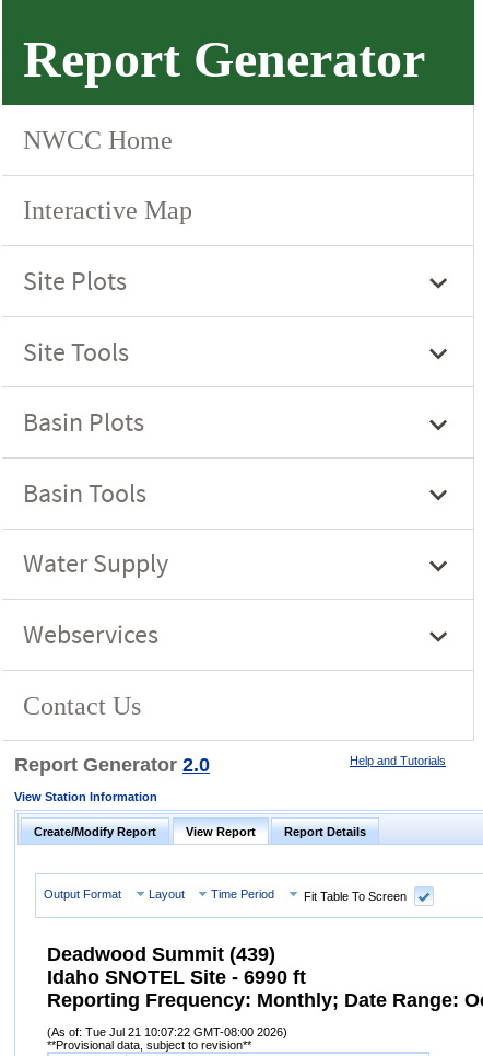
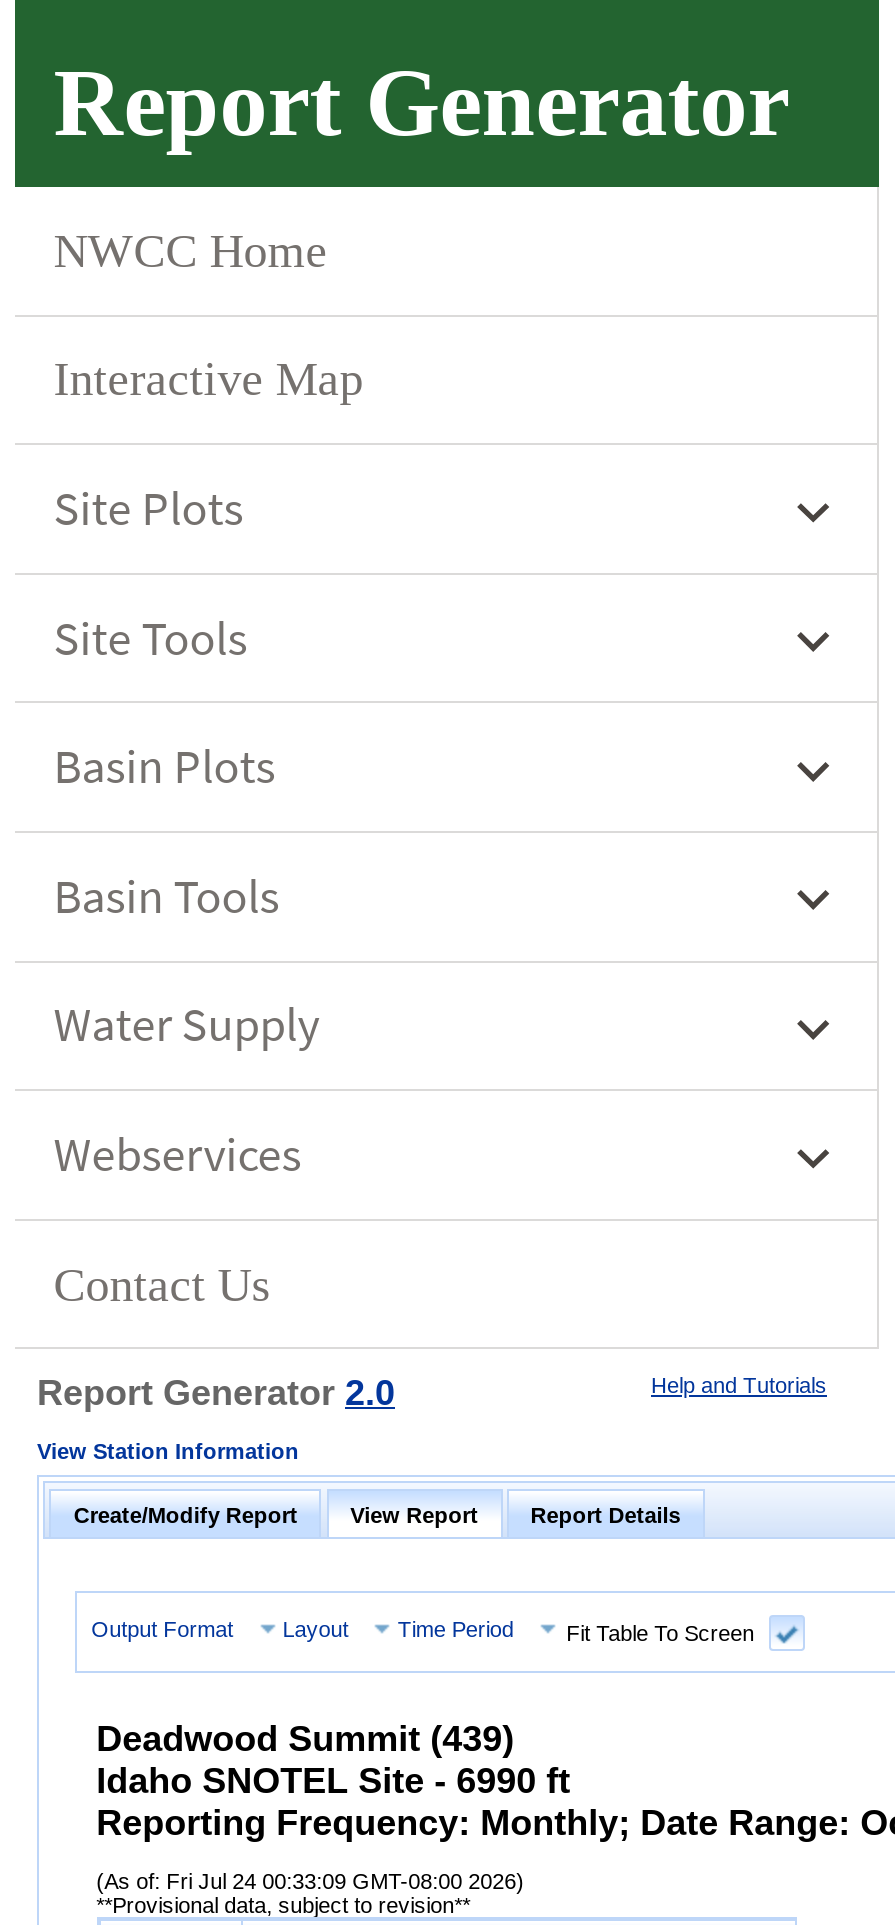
[47,1025,287,1038] (As of: Tue Jul 21 10:07:22 GMT-08:00 2026) -> [96,1869,524,1893] (As of: Fri Jul 24 00:33:09 GMT-08:00 2026)

